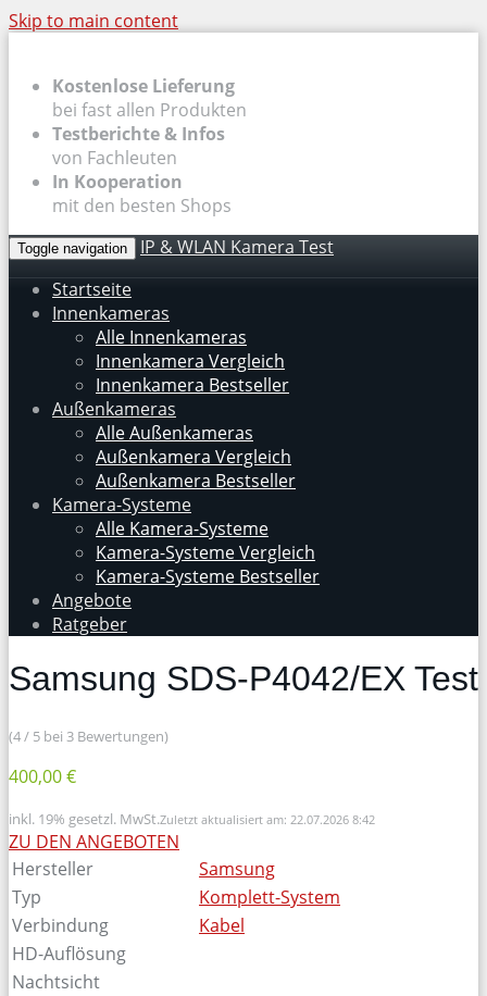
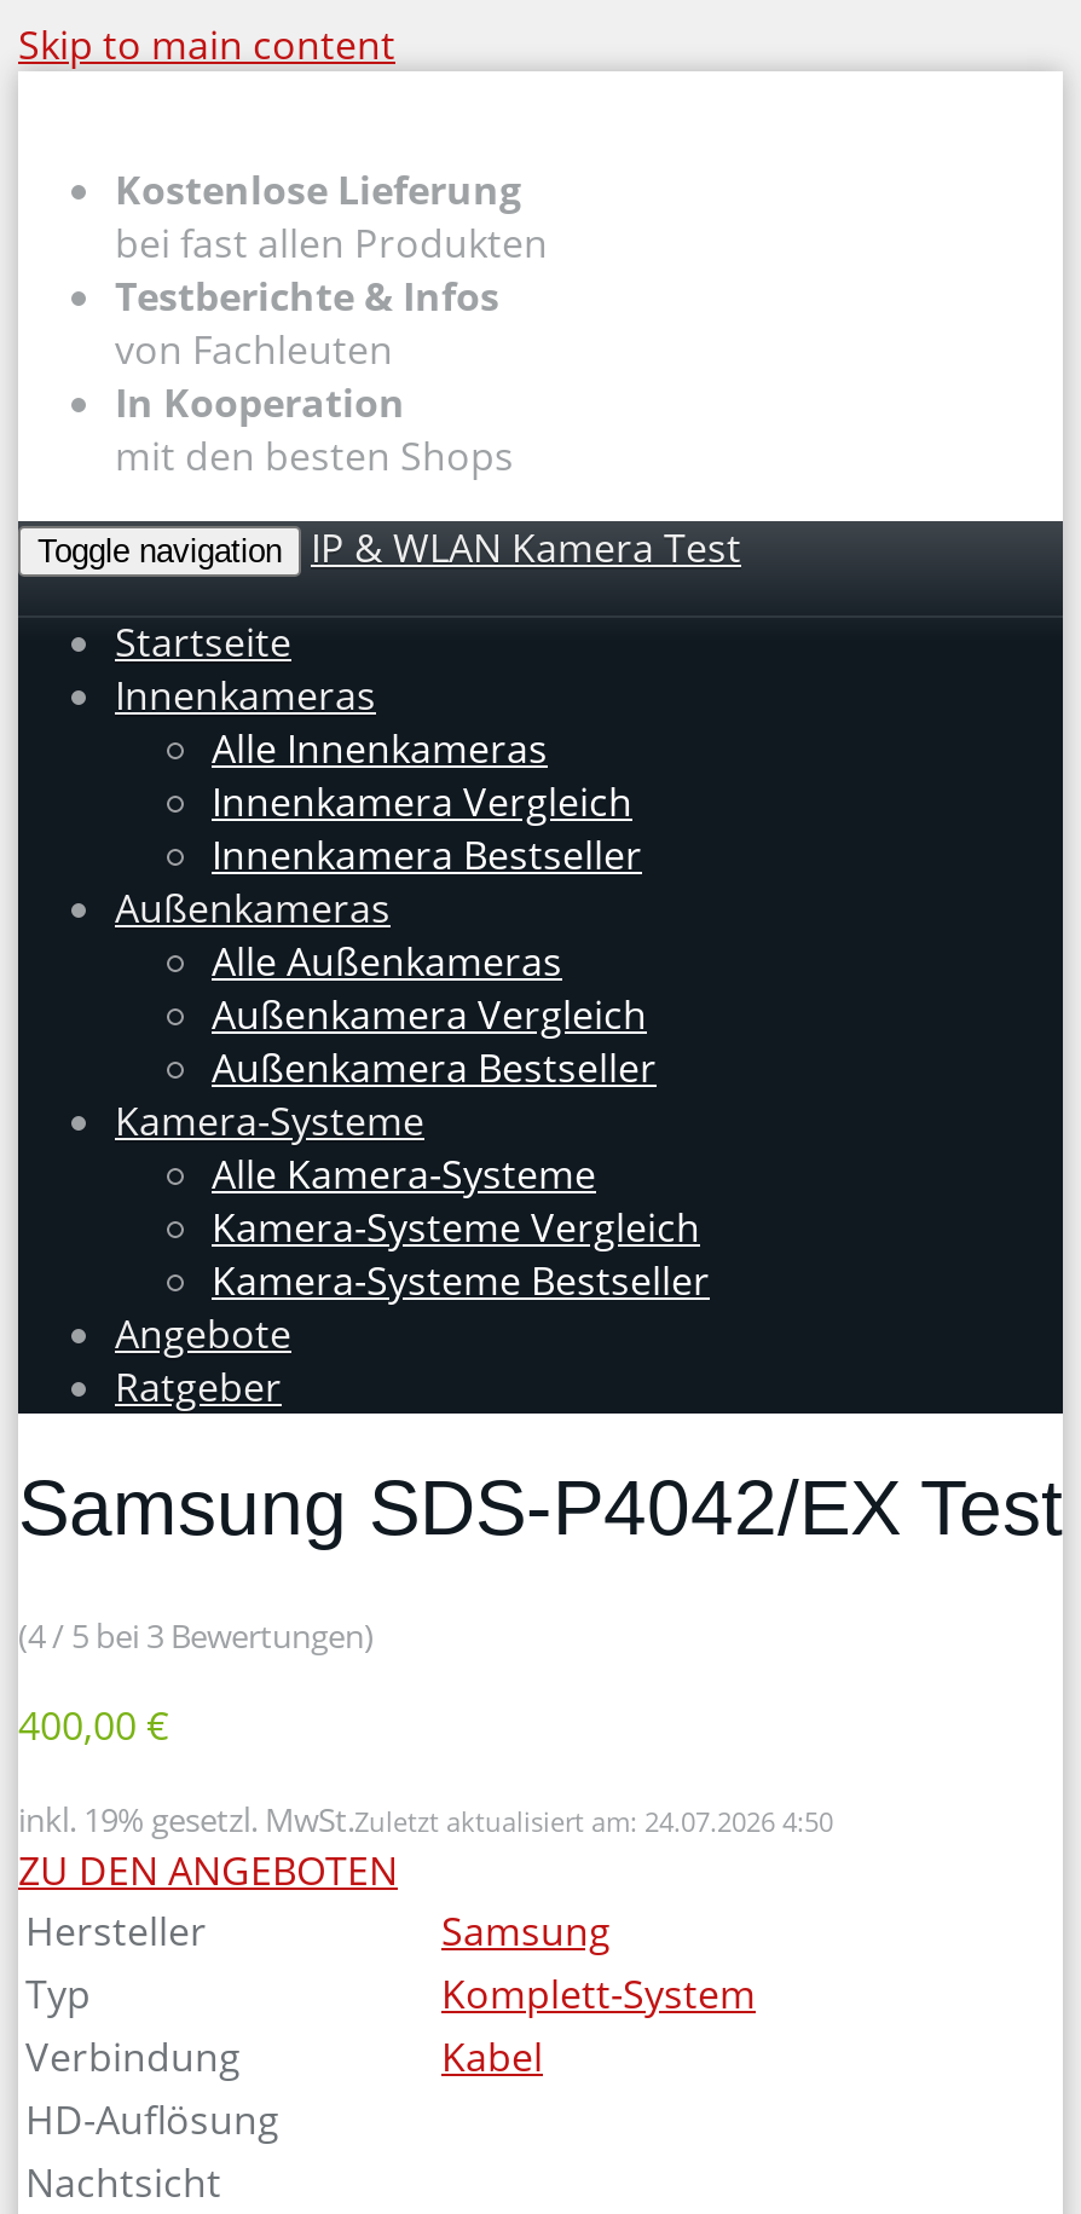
[9,809,375,828] inkl. 19% gesetzl. MwSt.Zuletzt aktualisiert am: 22.07.2026 8:42 -> [18,1798,833,1841] inkl. 19% gesetzl. MwSt.Zuletzt aktualisiert am: 24.07.2026 4:50

